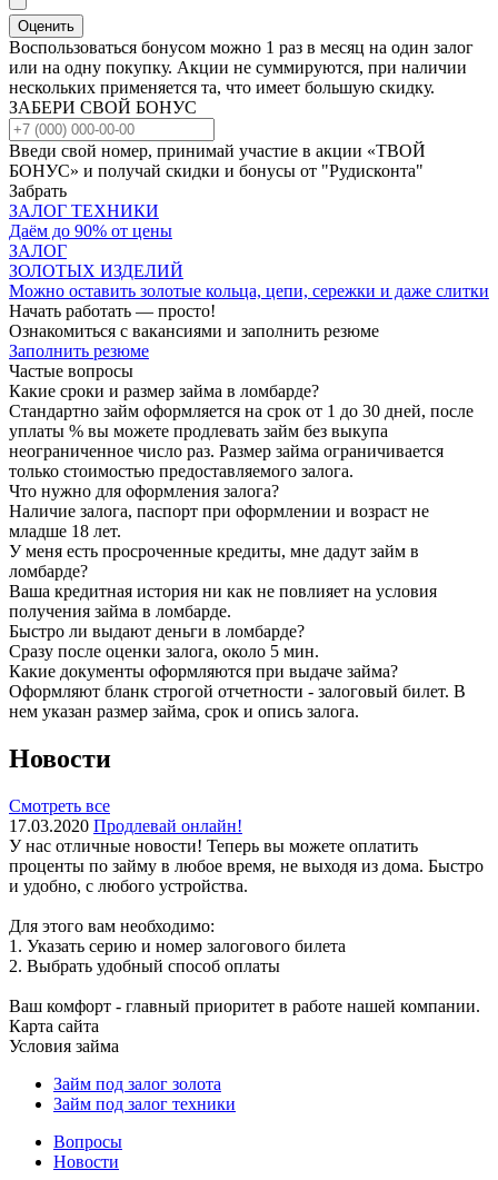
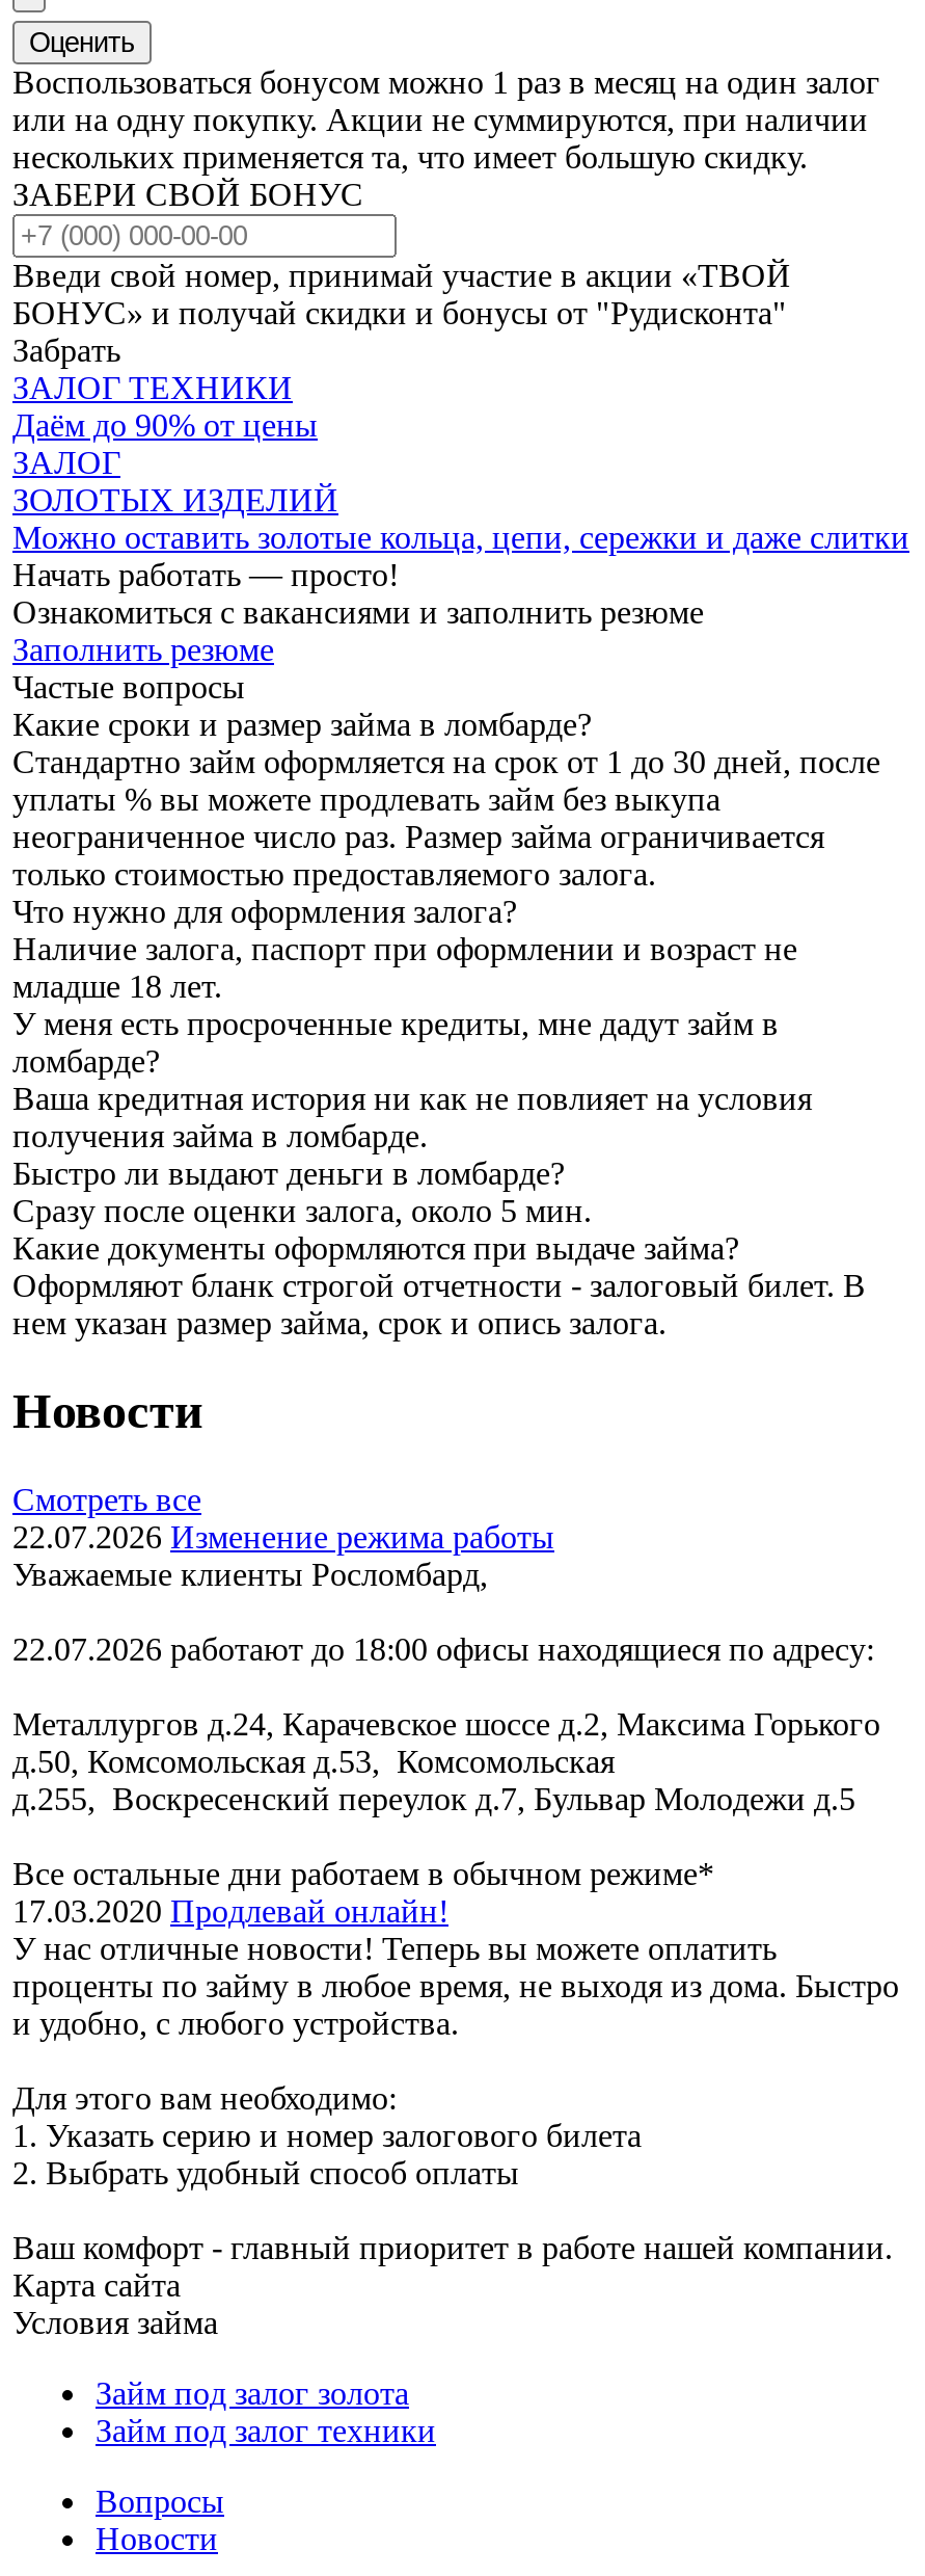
none -> [12,1519,880,1891] 22.07.2026 Изменение режима работы | Уважаемые клиенты Росломбард, | 22.07.2026 работают до 18:00 офисы находящиеся по адресу: | Металлургов д.24, Карачевское шоссе д.2, Максима Горького | д.50, Комсомольская д.53, Комсомольская | д.255, Воскресенский переулок д.7, Бульвар Молодежи д.5 | Все остальные дни работаем в обычном режиме*

